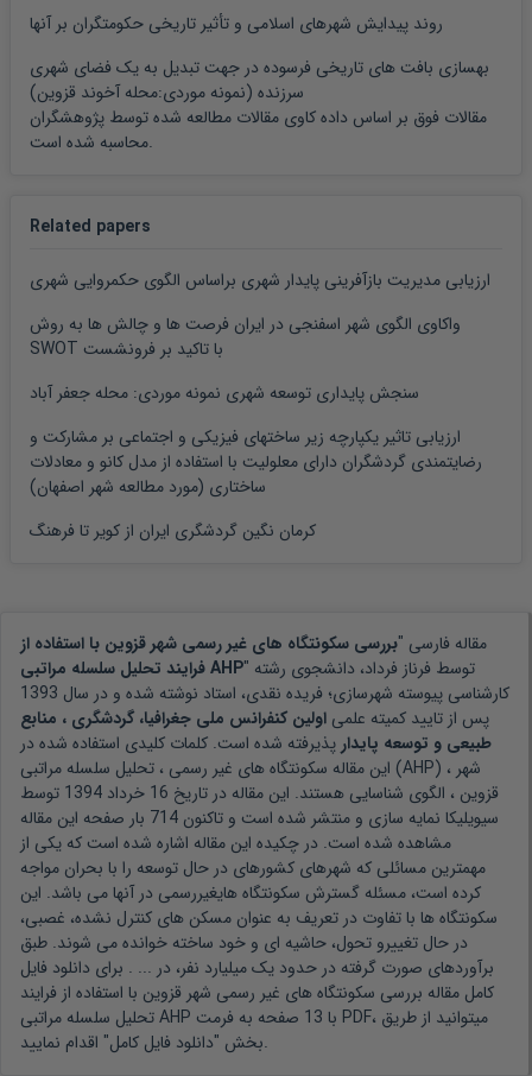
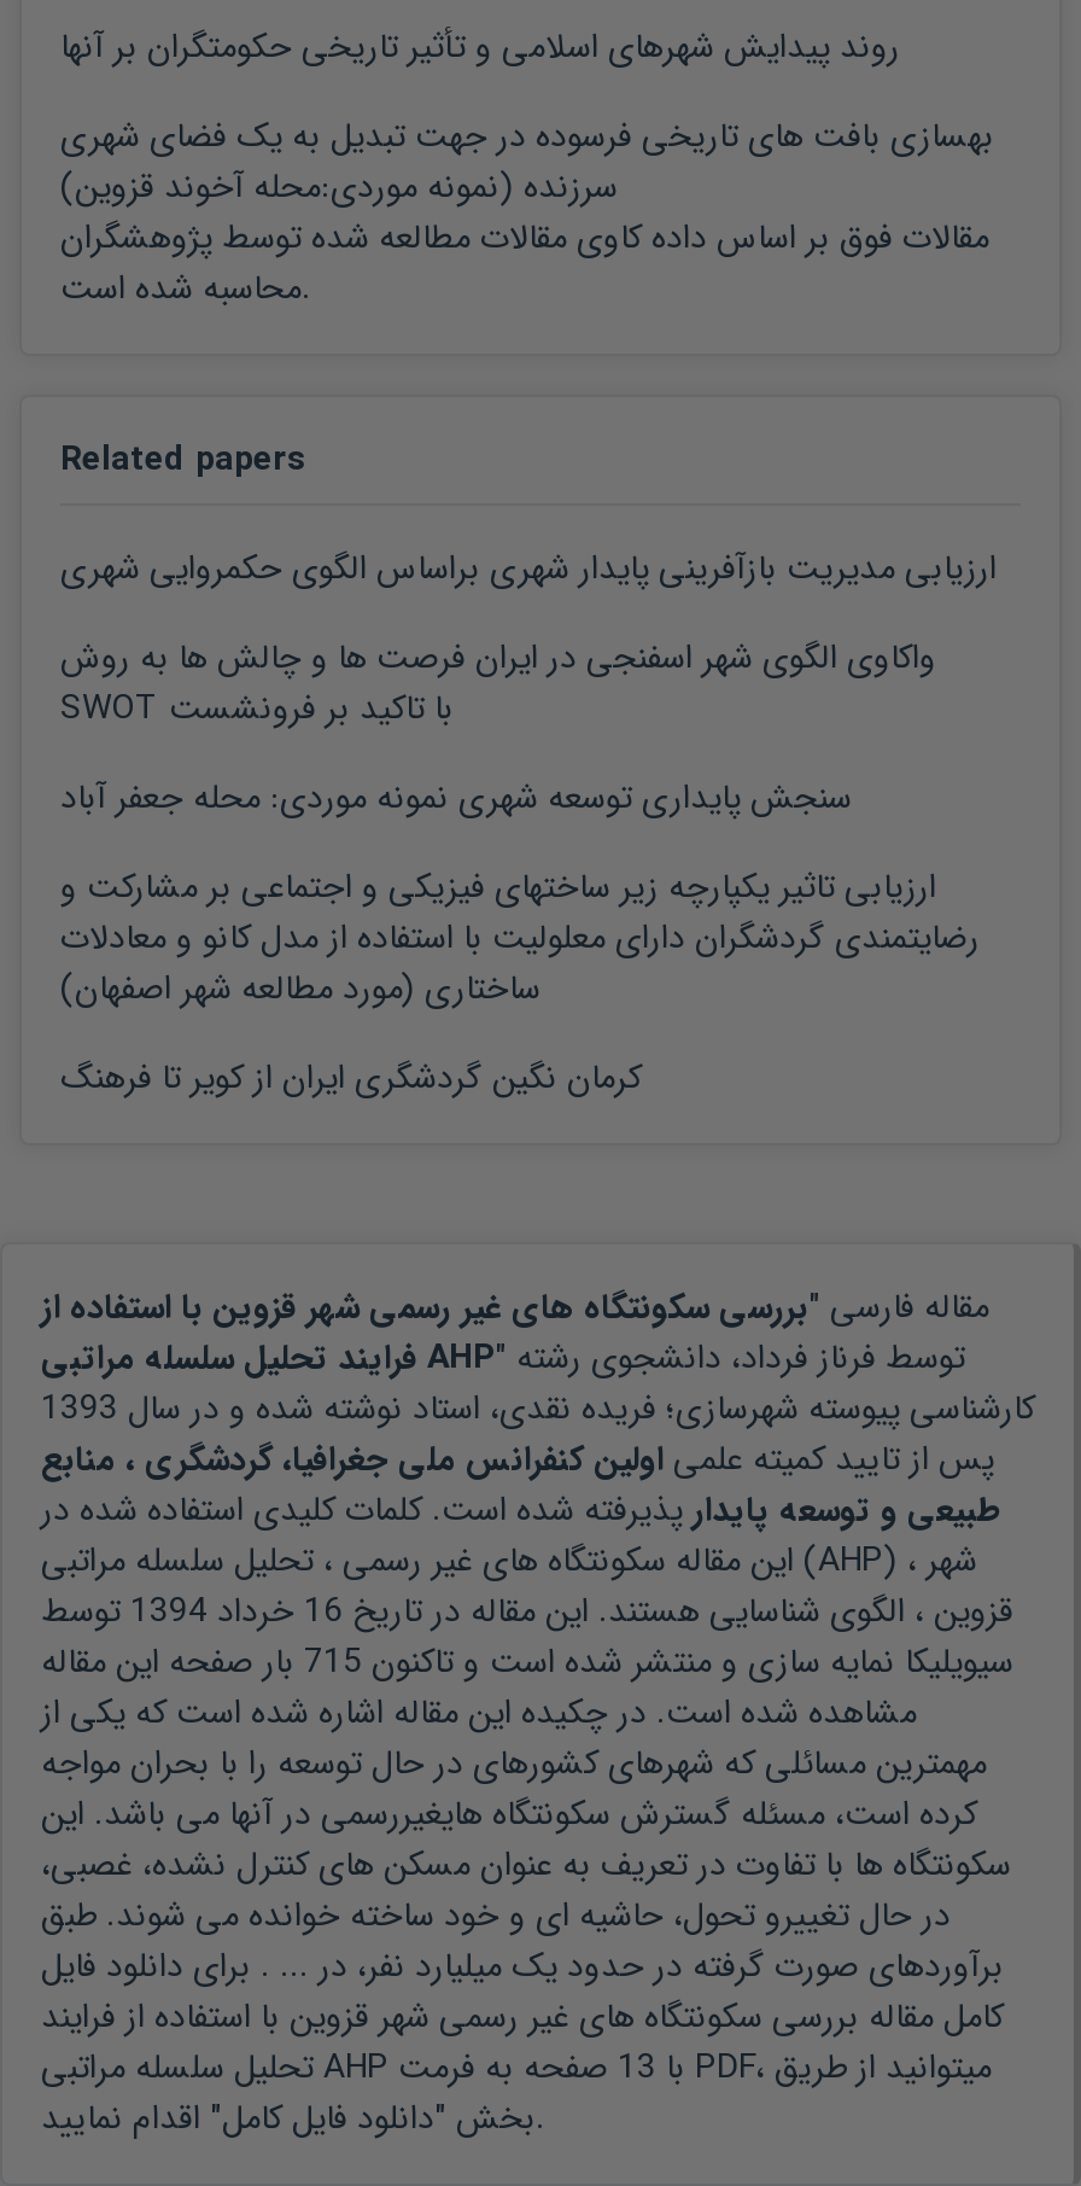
[20,805,499,831] سیویلیکا نمایه سازی و منتشر شده است و تاکنون 714 بار صفحه این مقاله -> [41,1636,1013,1689] سیویلیکا نمایه سازی و منتشر شده است و تاکنون 715 بار صفحه این مقاله

